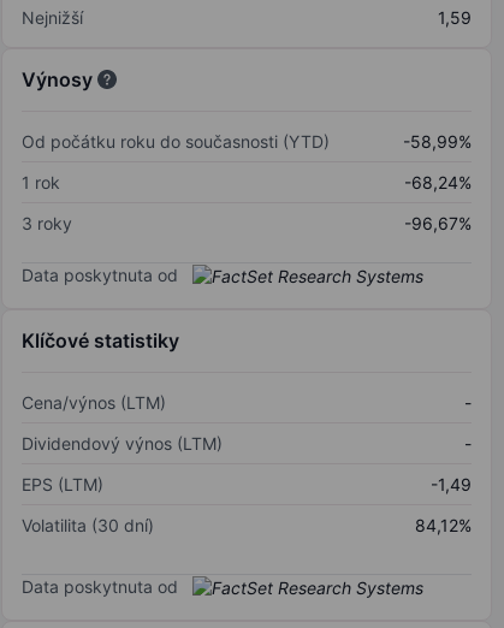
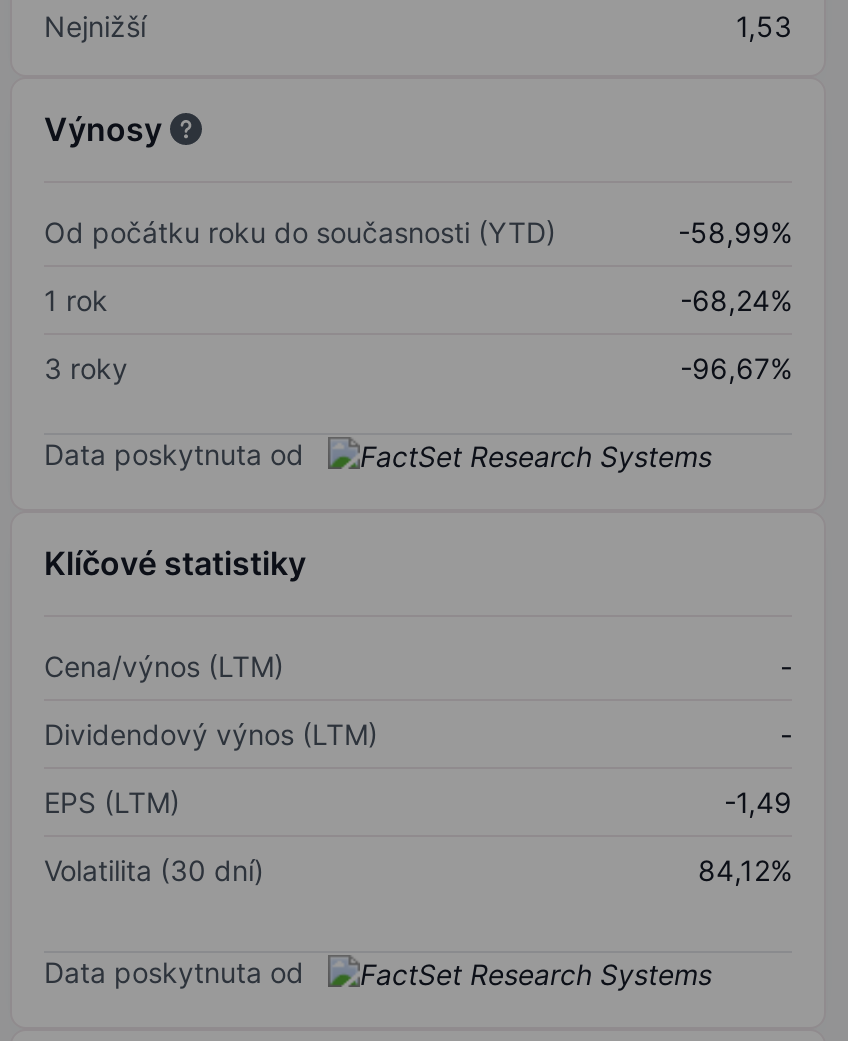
[438,7,472,28] 1,59 -> [736,9,792,43] 1,53

